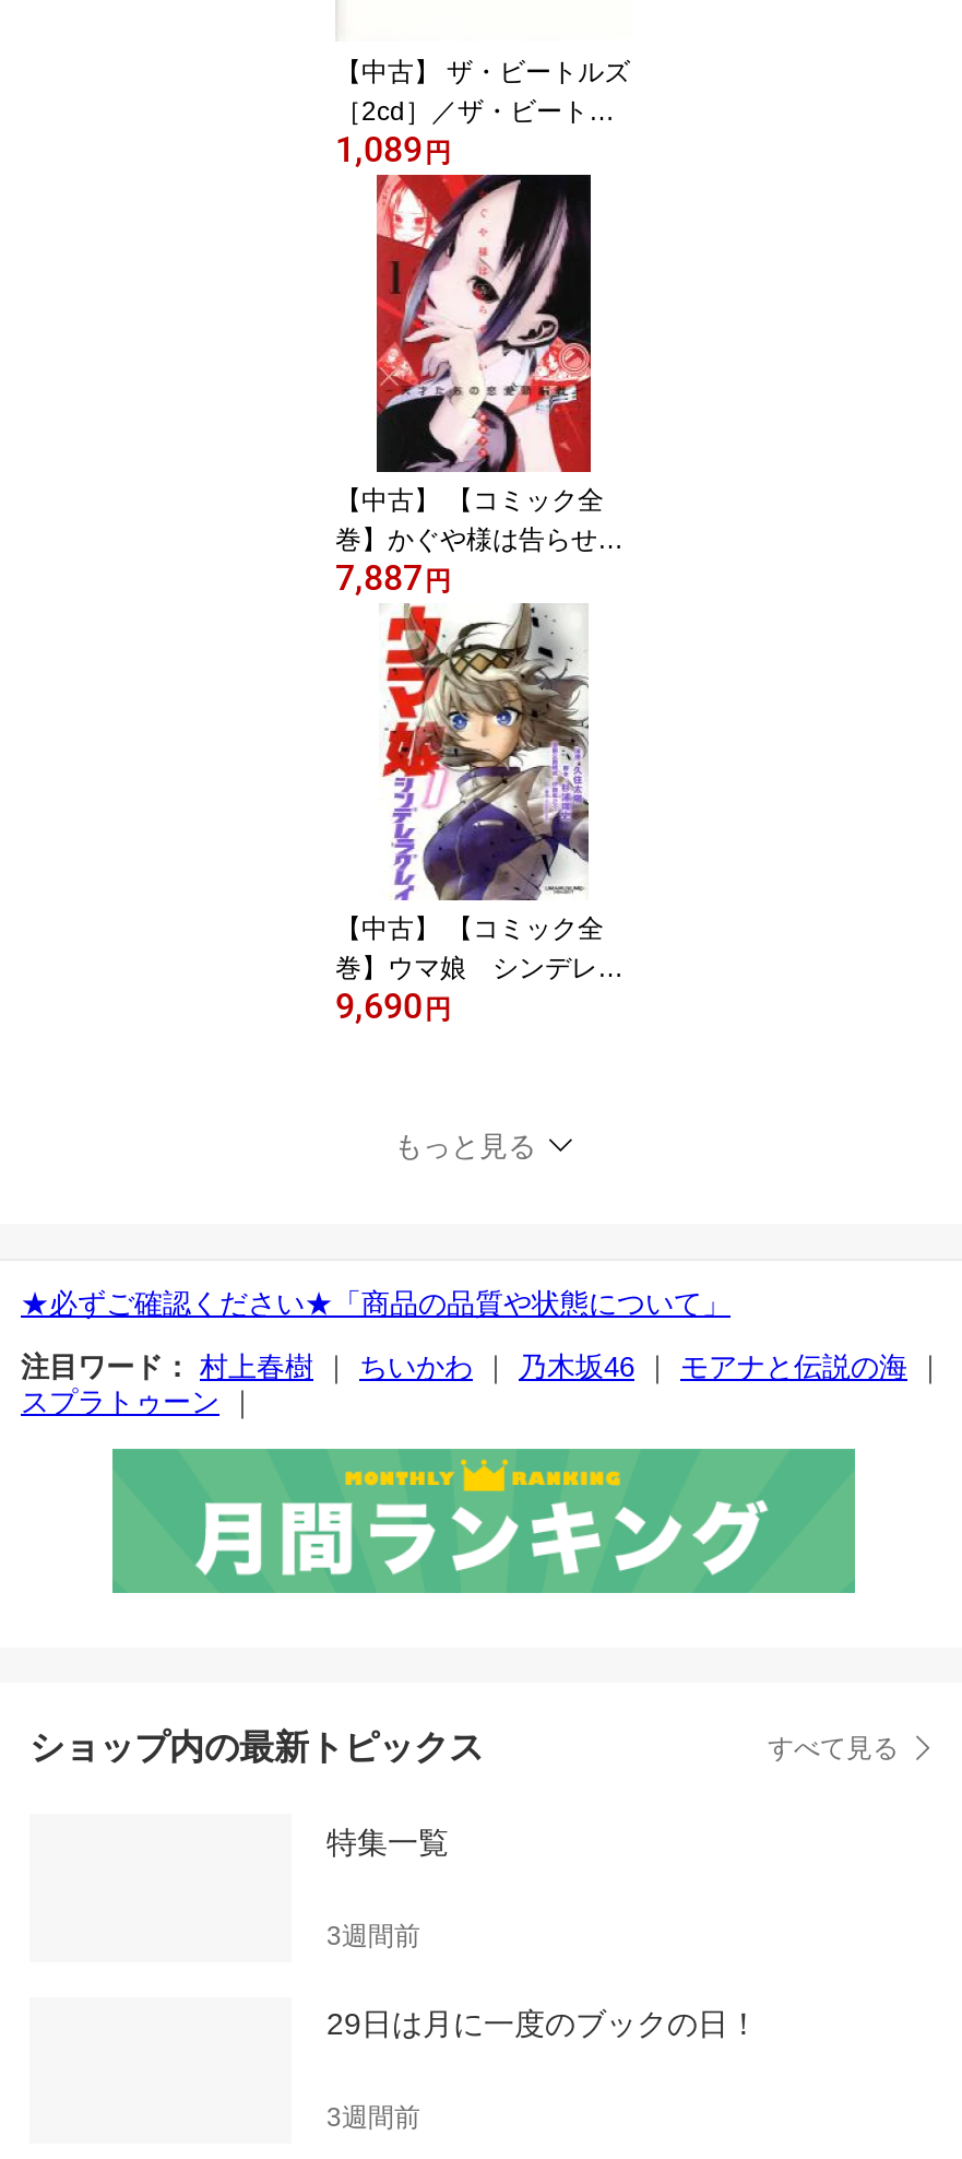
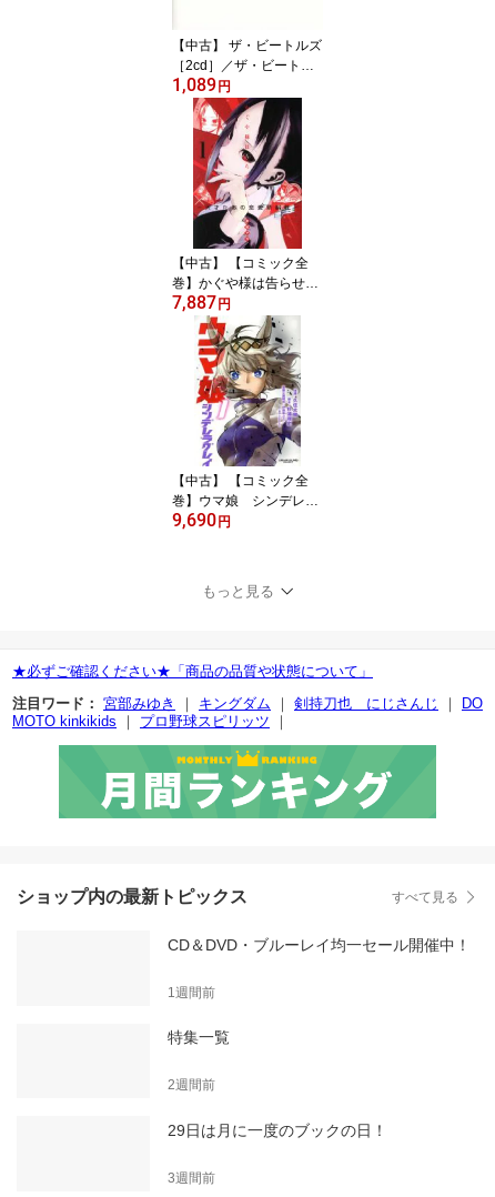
[21,1350,945,1418] 注目ワード： 村上春樹｜ちいかわ｜乃木坂46｜モアナと伝説の海｜ | スプラトゥーン｜ -> [12,695,483,730] 注目ワード： 宮部みゆき｜キングダム｜剣持刀也 にじさんじ｜DO | MOTO kinkikids｜プロ野球スピリッツ｜
none -> [168,936,471,1000] CD＆DVD・ブルーレイ均一セール開催中！ | 1週間前
[326,1920,420,1951] 3週間前 -> [168,1077,215,1093] 2週間前

